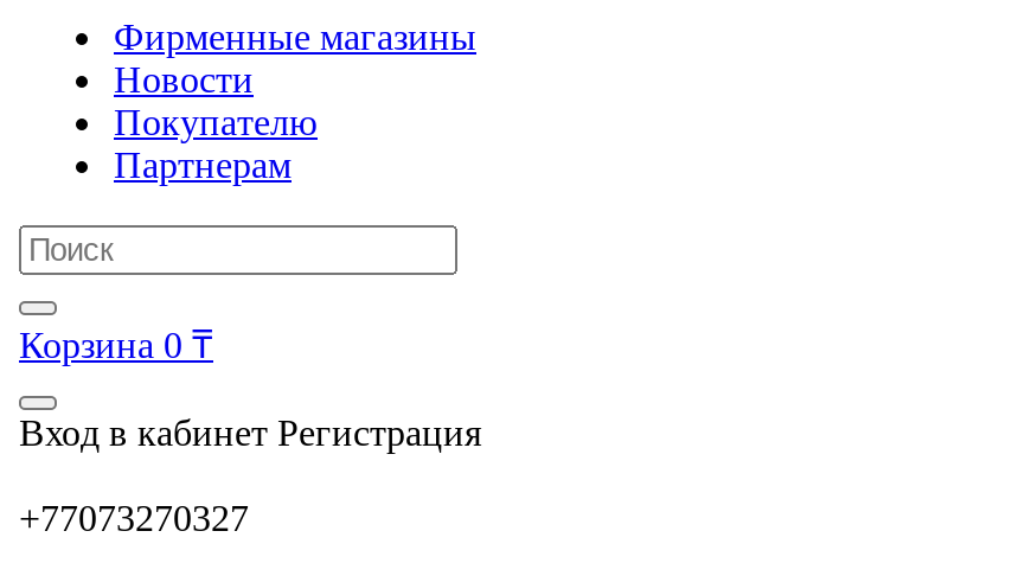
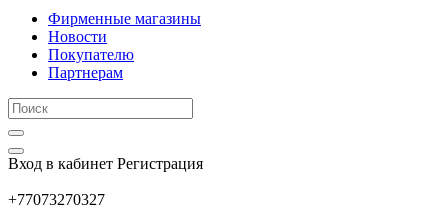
[19,325,213,365] Корзина 0 ₸ -> none

